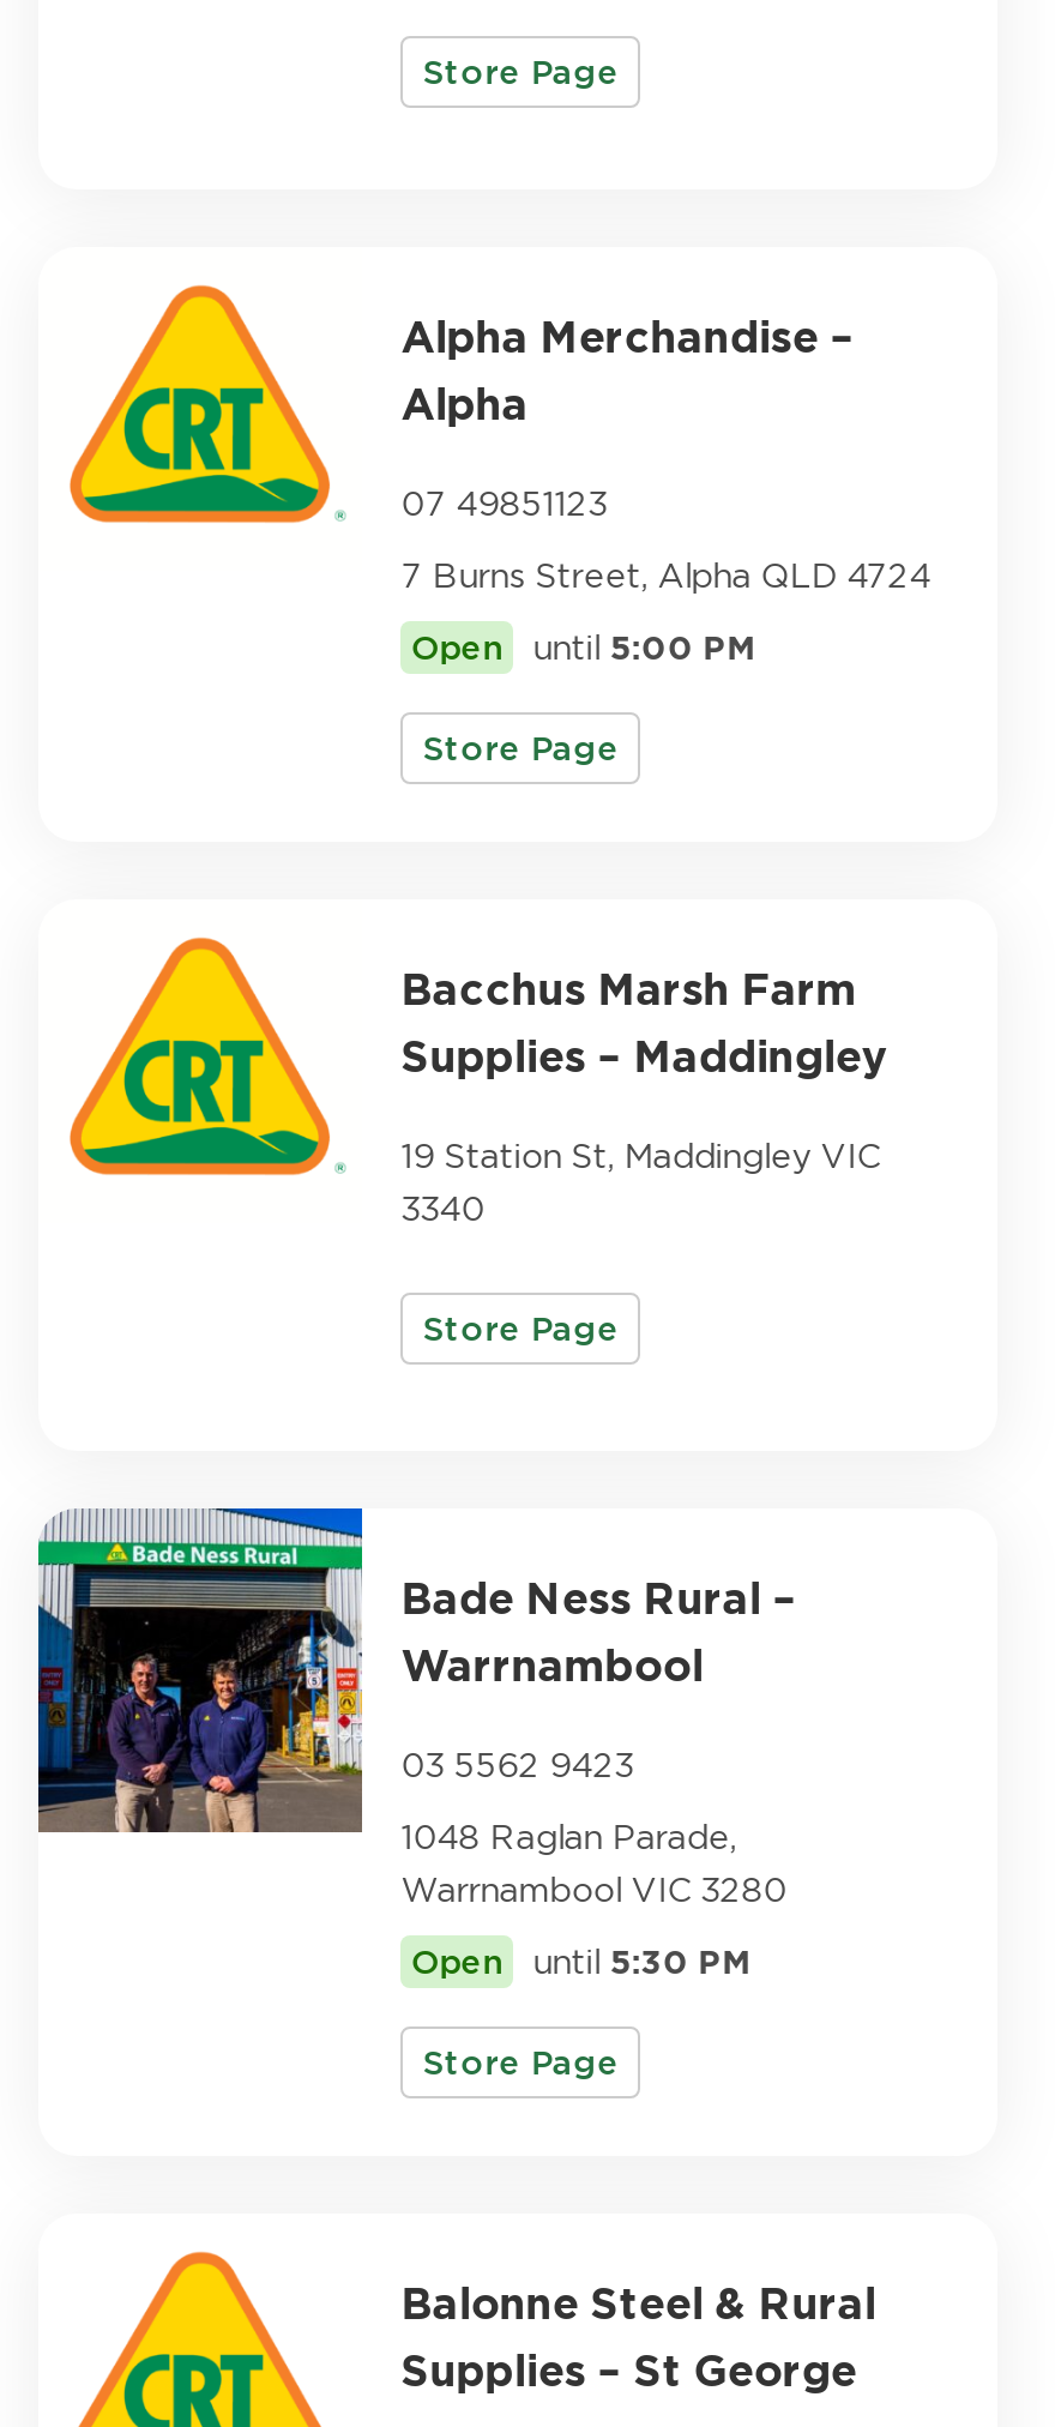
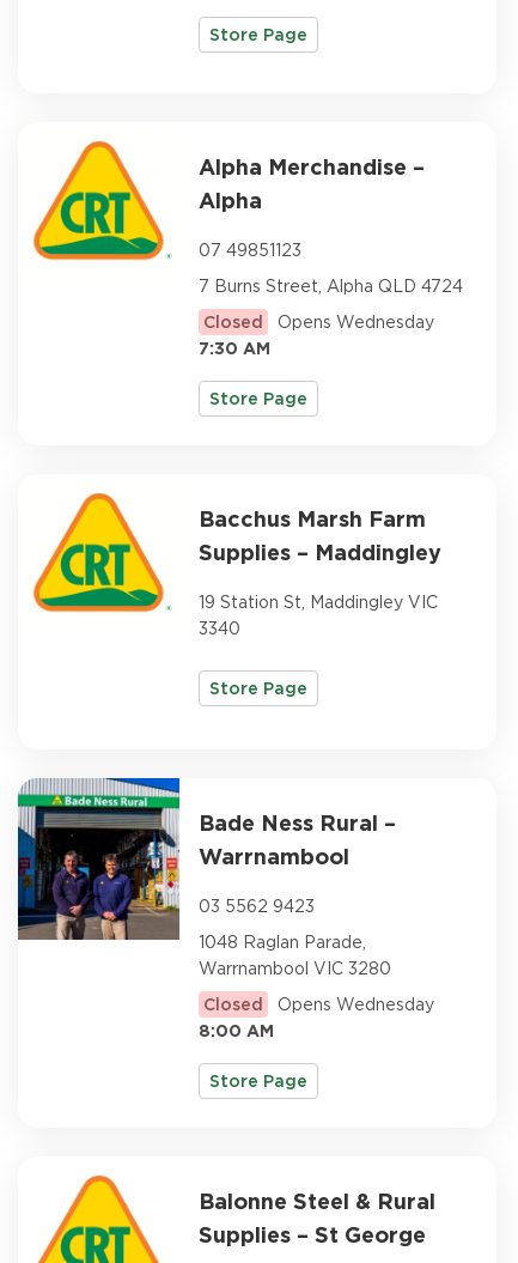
[411,626,756,669] Open | until 5:00 PM -> [199,311,435,359] Closed | Opens Wednesday | 7:30 AM
[411,1940,751,1983] Open | until 5:30 PM -> [199,994,435,1042] Closed | Opens Wednesday | 8:00 AM

